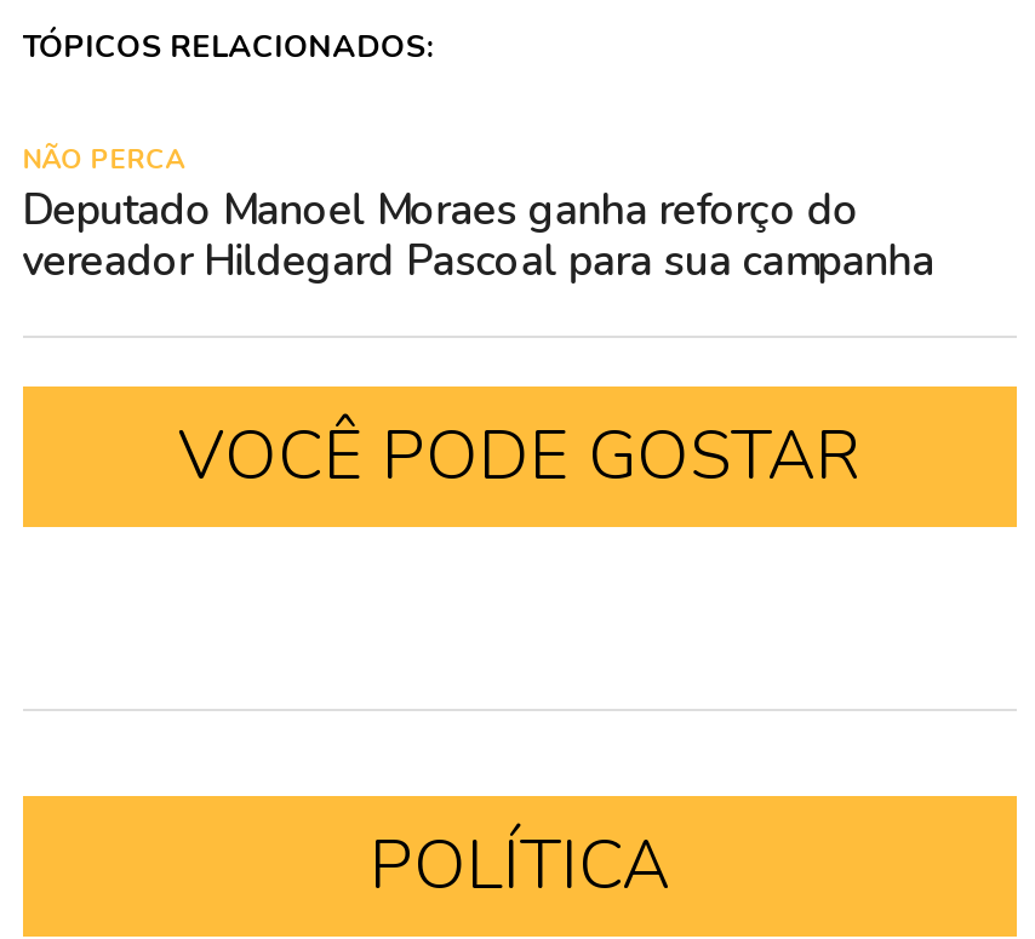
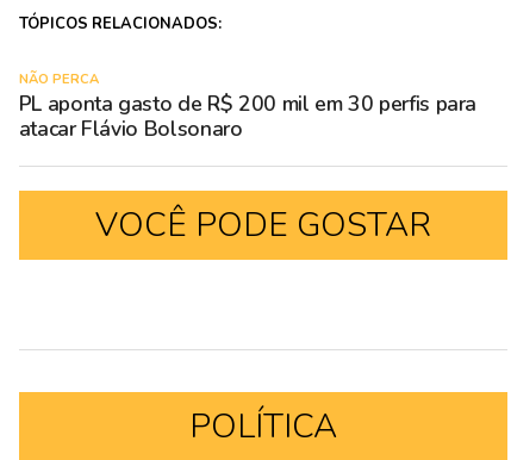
[22,182,935,291] Deputado Manoel Moraes ganha reforço do | vereador Hildegard Pascoal para sua campanha -> [19,89,477,143] PL aponta gasto de R$ 200 mil em 30 perfis para | atacar Flávio Bolsonaro

